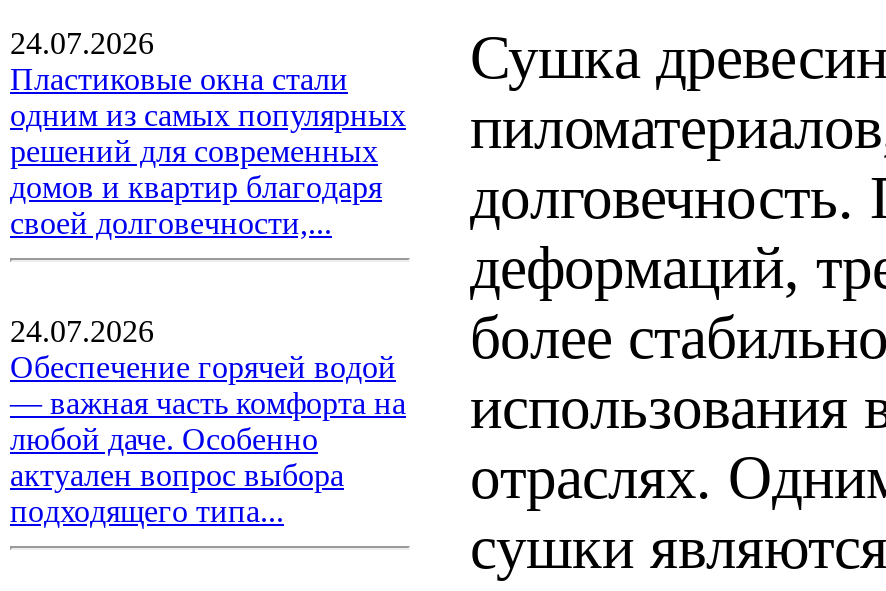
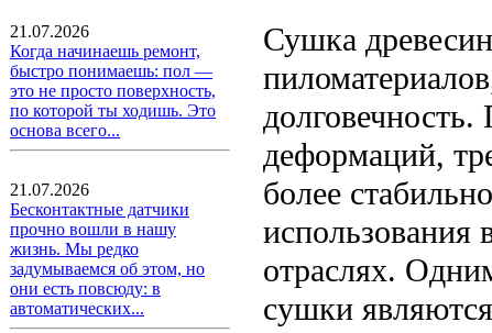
[10,26,406,240] 24.07.2026 | Пластиковые окна стали | одним из самых популярных | решений для современных | домов и квартир благодаря | своей долговечности,... -> [10,22,216,140] 21.07.2026 | Когда начинаешь ремонт, | быстро понимаешь: пол — | это не просто поверхность, | по которой ты ходишь. Это | основа всего...
[10,314,406,528] 24.07.2026 | Обеспечение горячей водой | — важная часть комфорта на | любой даче. Особенно | актуален вопрос выбора | подходящего типа... -> [10,180,205,318] 21.07.2026 | Бесконтактные датчики | прочно вошли в нашу | жизнь. Мы редко | задумываемся об этом, но | они есть повсюду: в | автоматических...

